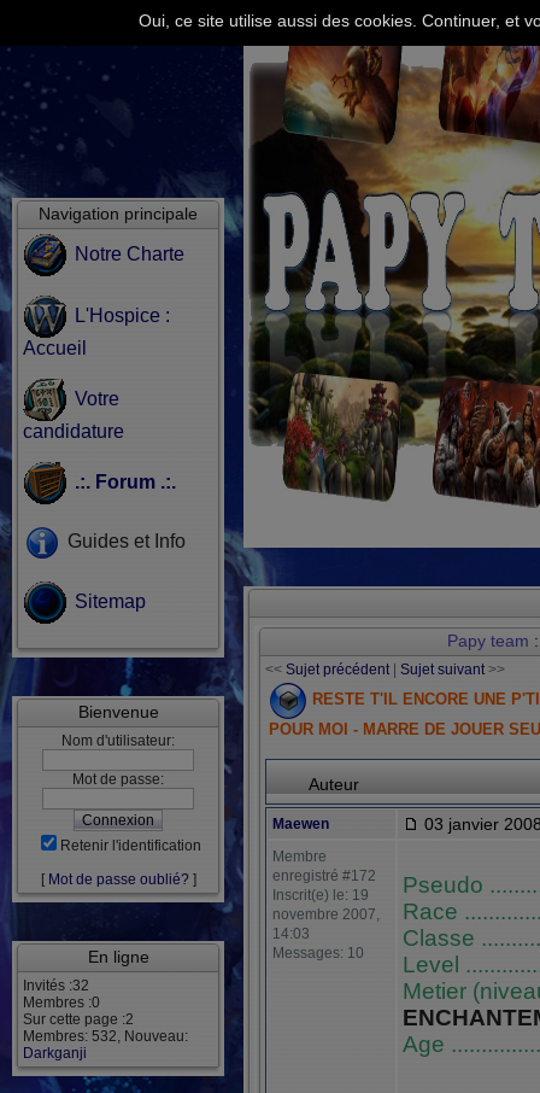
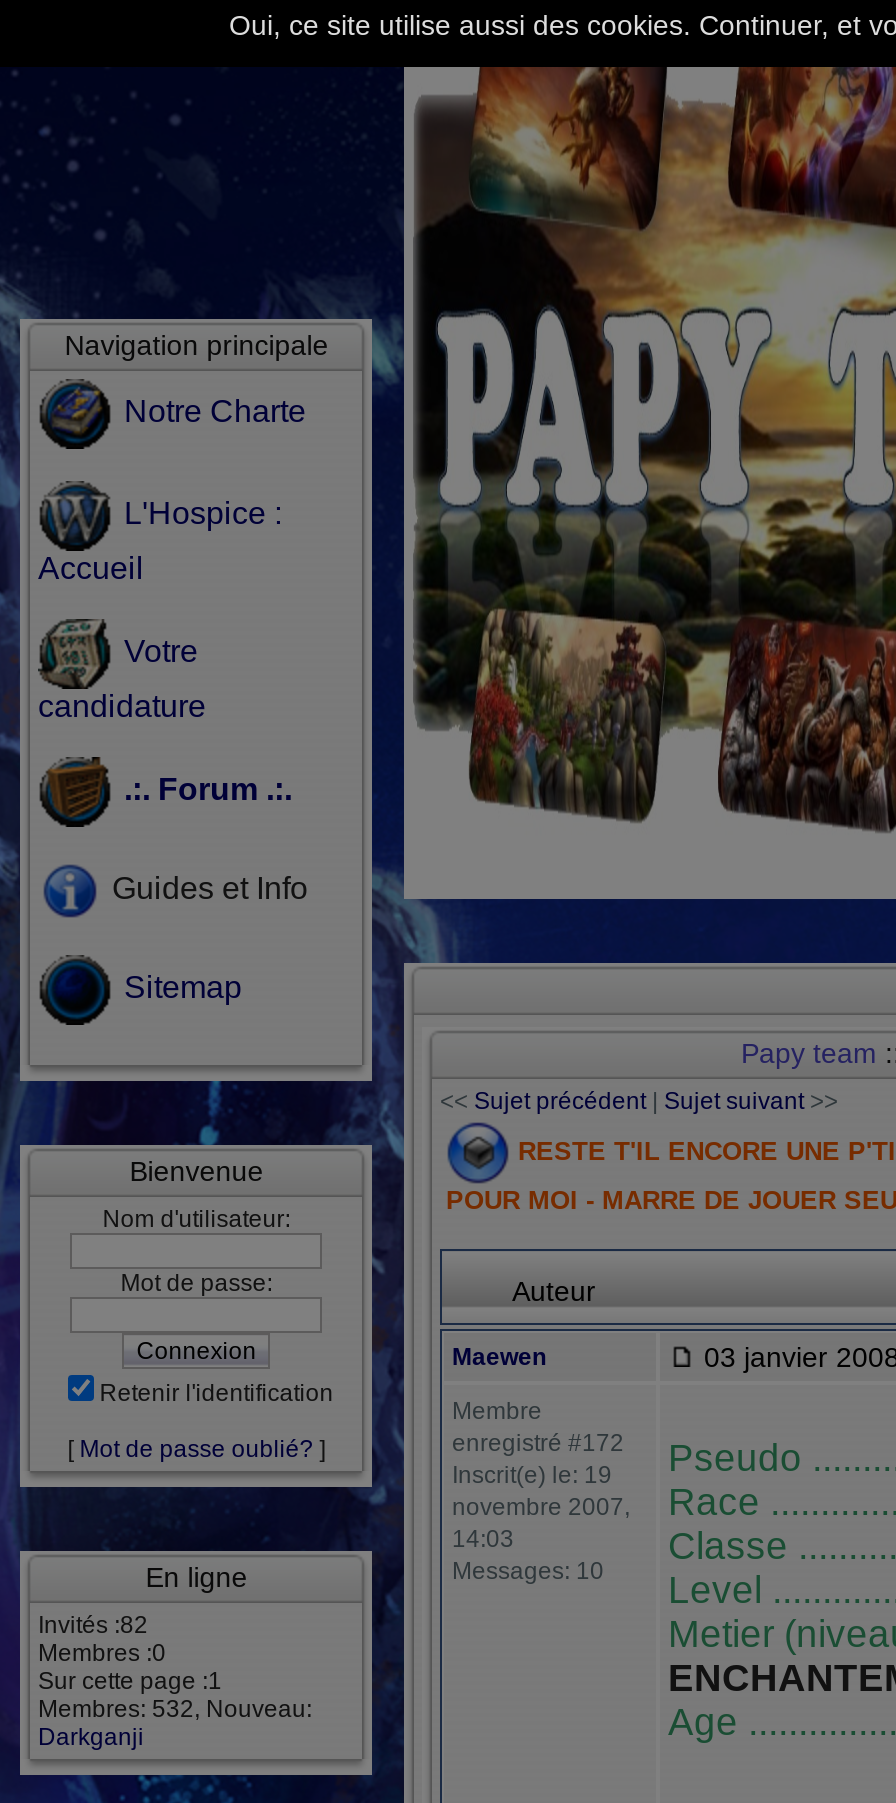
[23,977,89,994] Invités :32 -> [38,1611,148,1639] Invités :82
[23,1011,134,1028] Sur cette page :2 -> [38,1667,222,1695] Sur cette page :1

